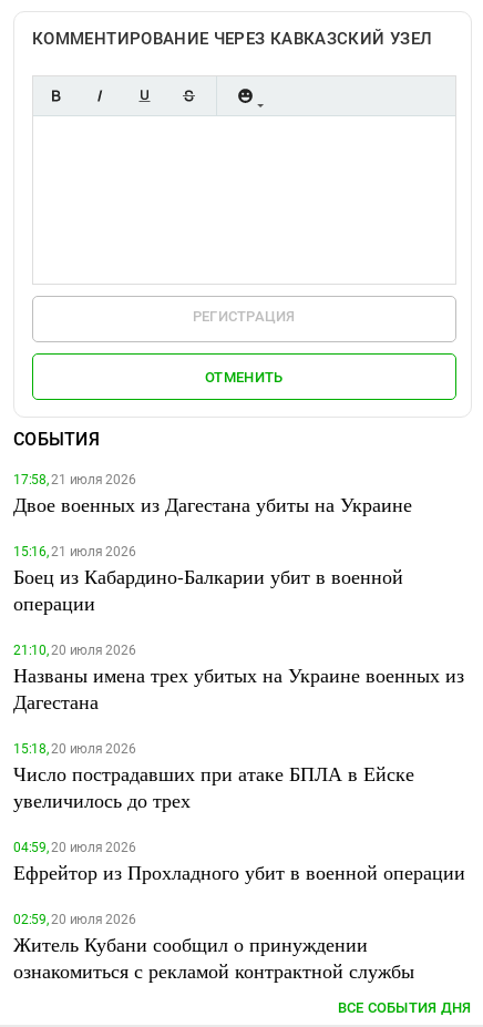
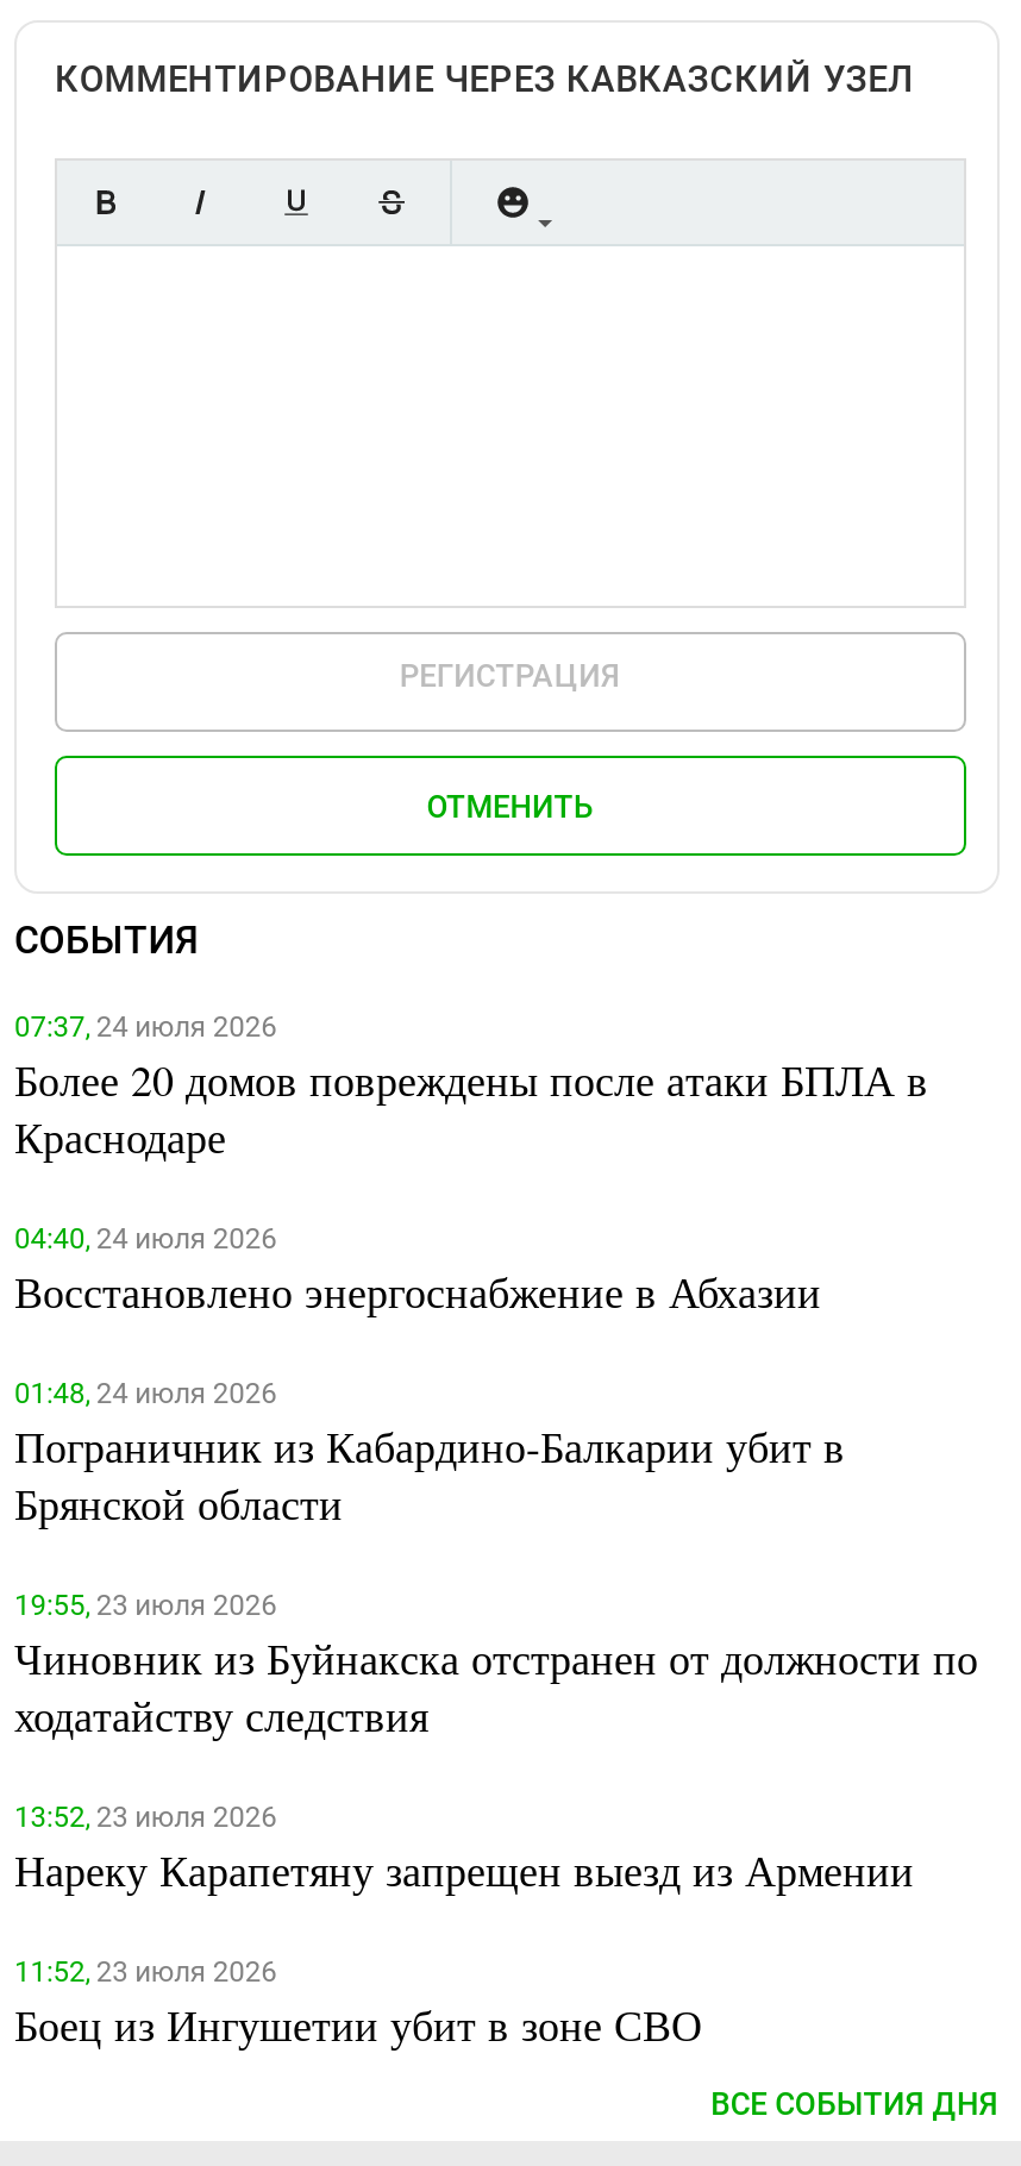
[13,472,412,517] 17:58, 21 июля 2026 | Двое военных из Дагестана убиты на Украине -> [14,1010,928,1165] 07:37, 24 июля 2026 | Более 20 домов повреждены после атаки БПЛА в | Краснодаре
[13,544,403,616] 15:16, 21 июля 2026 | Боец из Кабардино-Балкарии убит в военной | операции -> [14,1222,821,1320] 04:40, 24 июля 2026 | Восстановлено энергоснабжение в Абхазии
[13,643,464,715] 21:10, 20 июля 2026 | Названы имена трех убитых на Украине военных из | Дагестана -> [14,1377,845,1532] 01:48, 24 июля 2026 | Пограничник из Кабардино-Балкарии убит в | Брянской области
[13,741,414,813] 15:18, 20 июля 2026 | Число пострадавших при атаке БПЛА в Ейске | увеличилось до трех -> [14,1589,978,1744] 19:55, 23 июля 2026 | Чиновник из Буйнакска отстранен от должности по | ходатайству следствия
[13,840,465,885] 04:59, 20 июля 2026 | Ефрейтор из Прохладного убит в военной операции -> [14,1801,914,1898] 13:52, 23 июля 2026 | Нареку Карапетяну запрещен выезд из Армении
[13,912,414,984] 02:59, 20 июля 2026 | Житель Кубани сообщил о принуждении | ознакомиться с рекламой контрактной службы -> [14,1955,702,2053] 11:52, 23 июля 2026 | Боец из Ингушетии убит в зоне СВО

